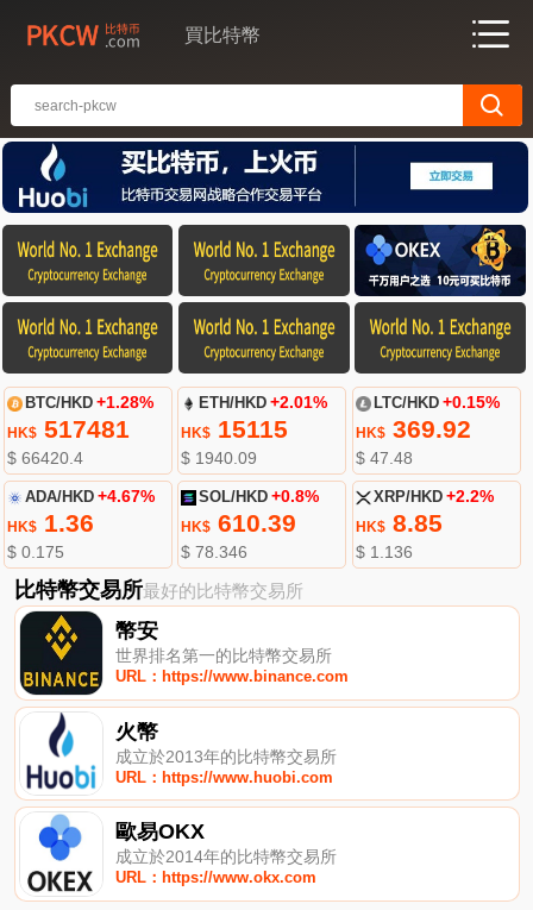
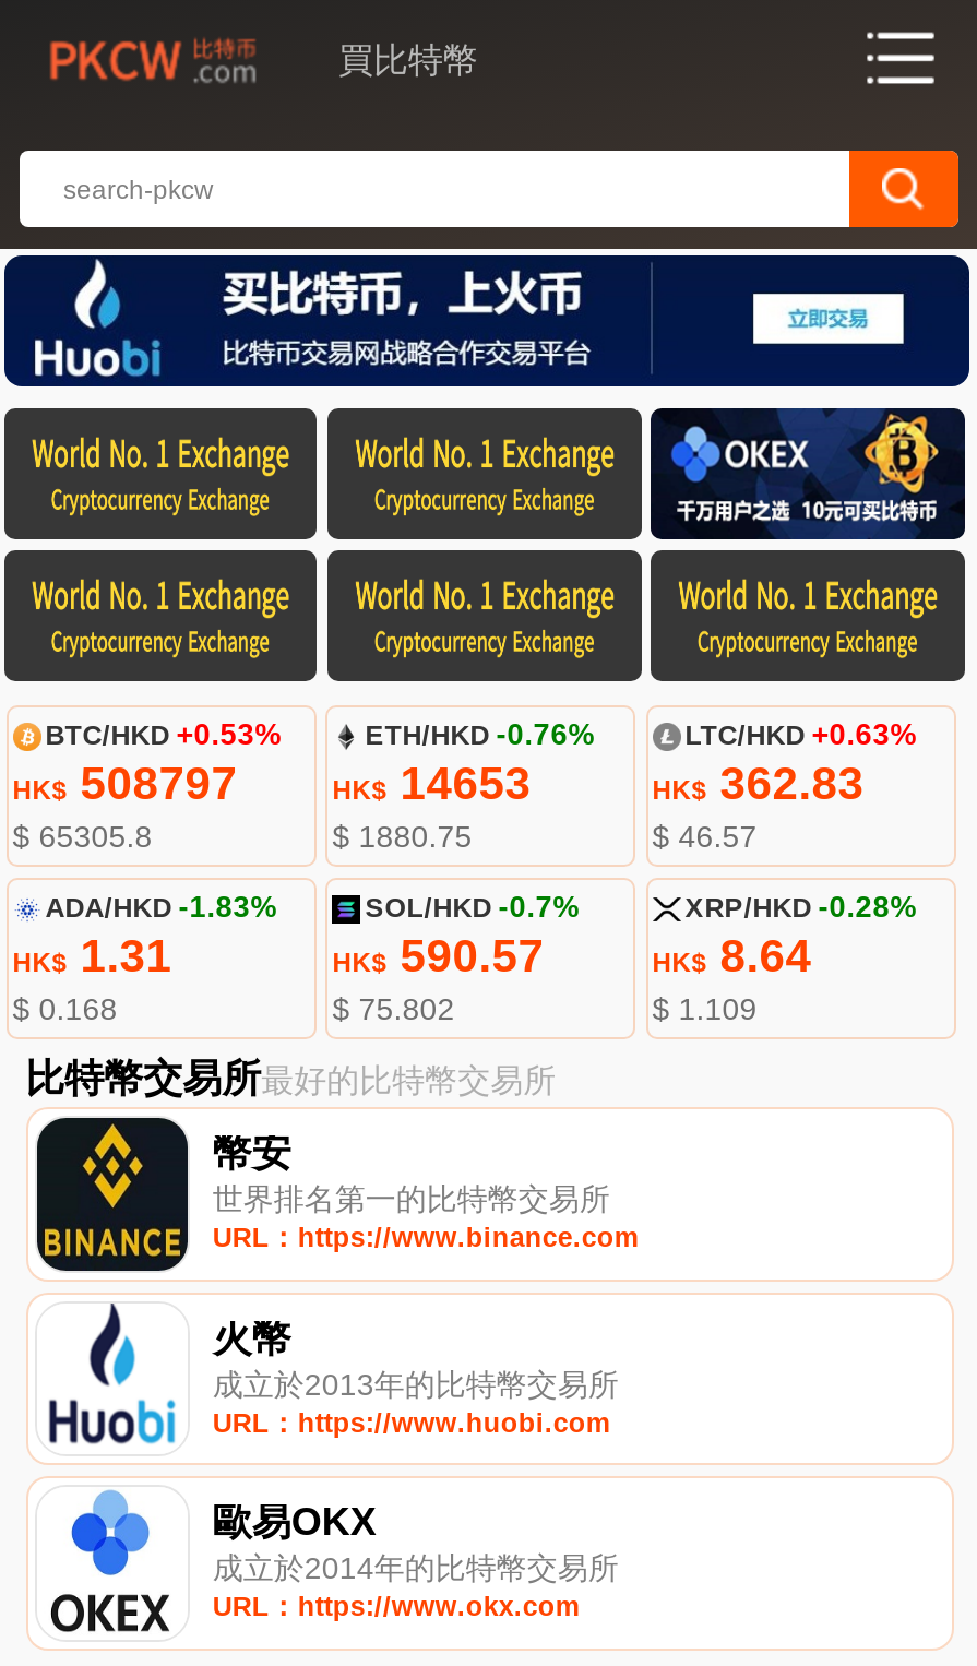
[7,394,153,467] BTC/HKD +1.28% | HK$517481 | $ 66420.4 -> [13,718,281,854] BTC/HKD +0.53% | HK$508797 | $ 65305.8
[181,394,328,467] ETH/HKD +2.01% | HK$15115 | $ 1940.09 -> [333,718,594,854] ETH/HKD -0.76% | HK$14653 | $ 1880.75
[355,394,499,467] LTC/HKD +0.15% | HK$369.92 | $ 47.48 -> [652,718,917,854] LTC/HKD +0.63% | HK$362.83 | $ 46.57
[7,488,154,561] ADA/HKD +4.67% | HK$1.36 | $ 0.175 -> [13,891,277,1026] ADA/HKD -1.83% | HK$1.31 | $ 0.168
[181,488,319,561] SOL/HKD +0.8% | HK$610.39 | $ 78.346 -> [333,891,579,1026] SOL/HKD -0.7% | HK$590.57 | $ 75.802
[355,488,494,561] XRP/HKD +2.2% | HK$8.85 | $ 1.136 -> [652,891,917,1026] XRP/HKD -0.28% | HK$8.64 | $ 1.109

